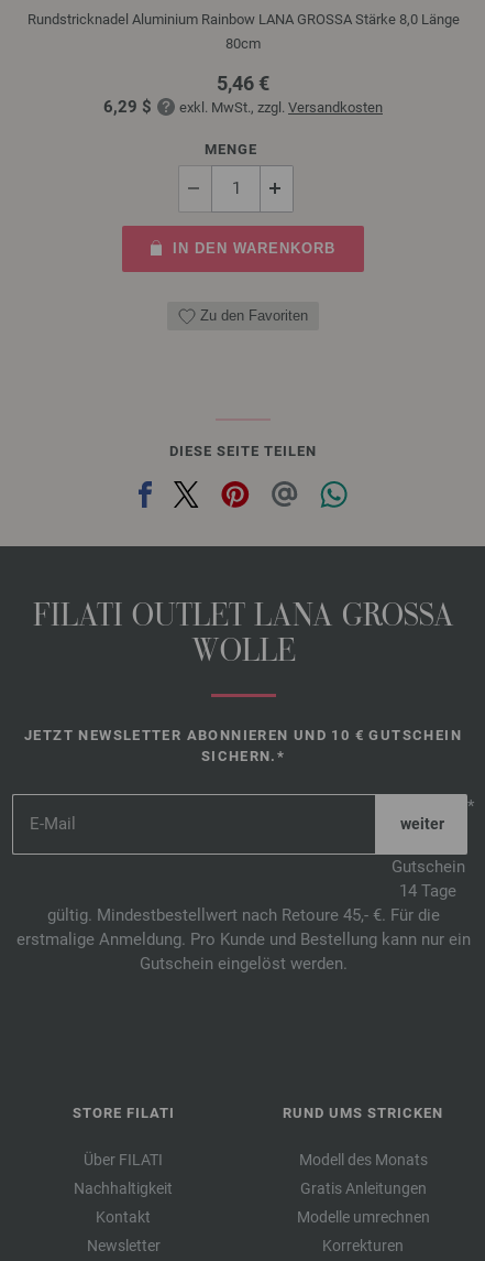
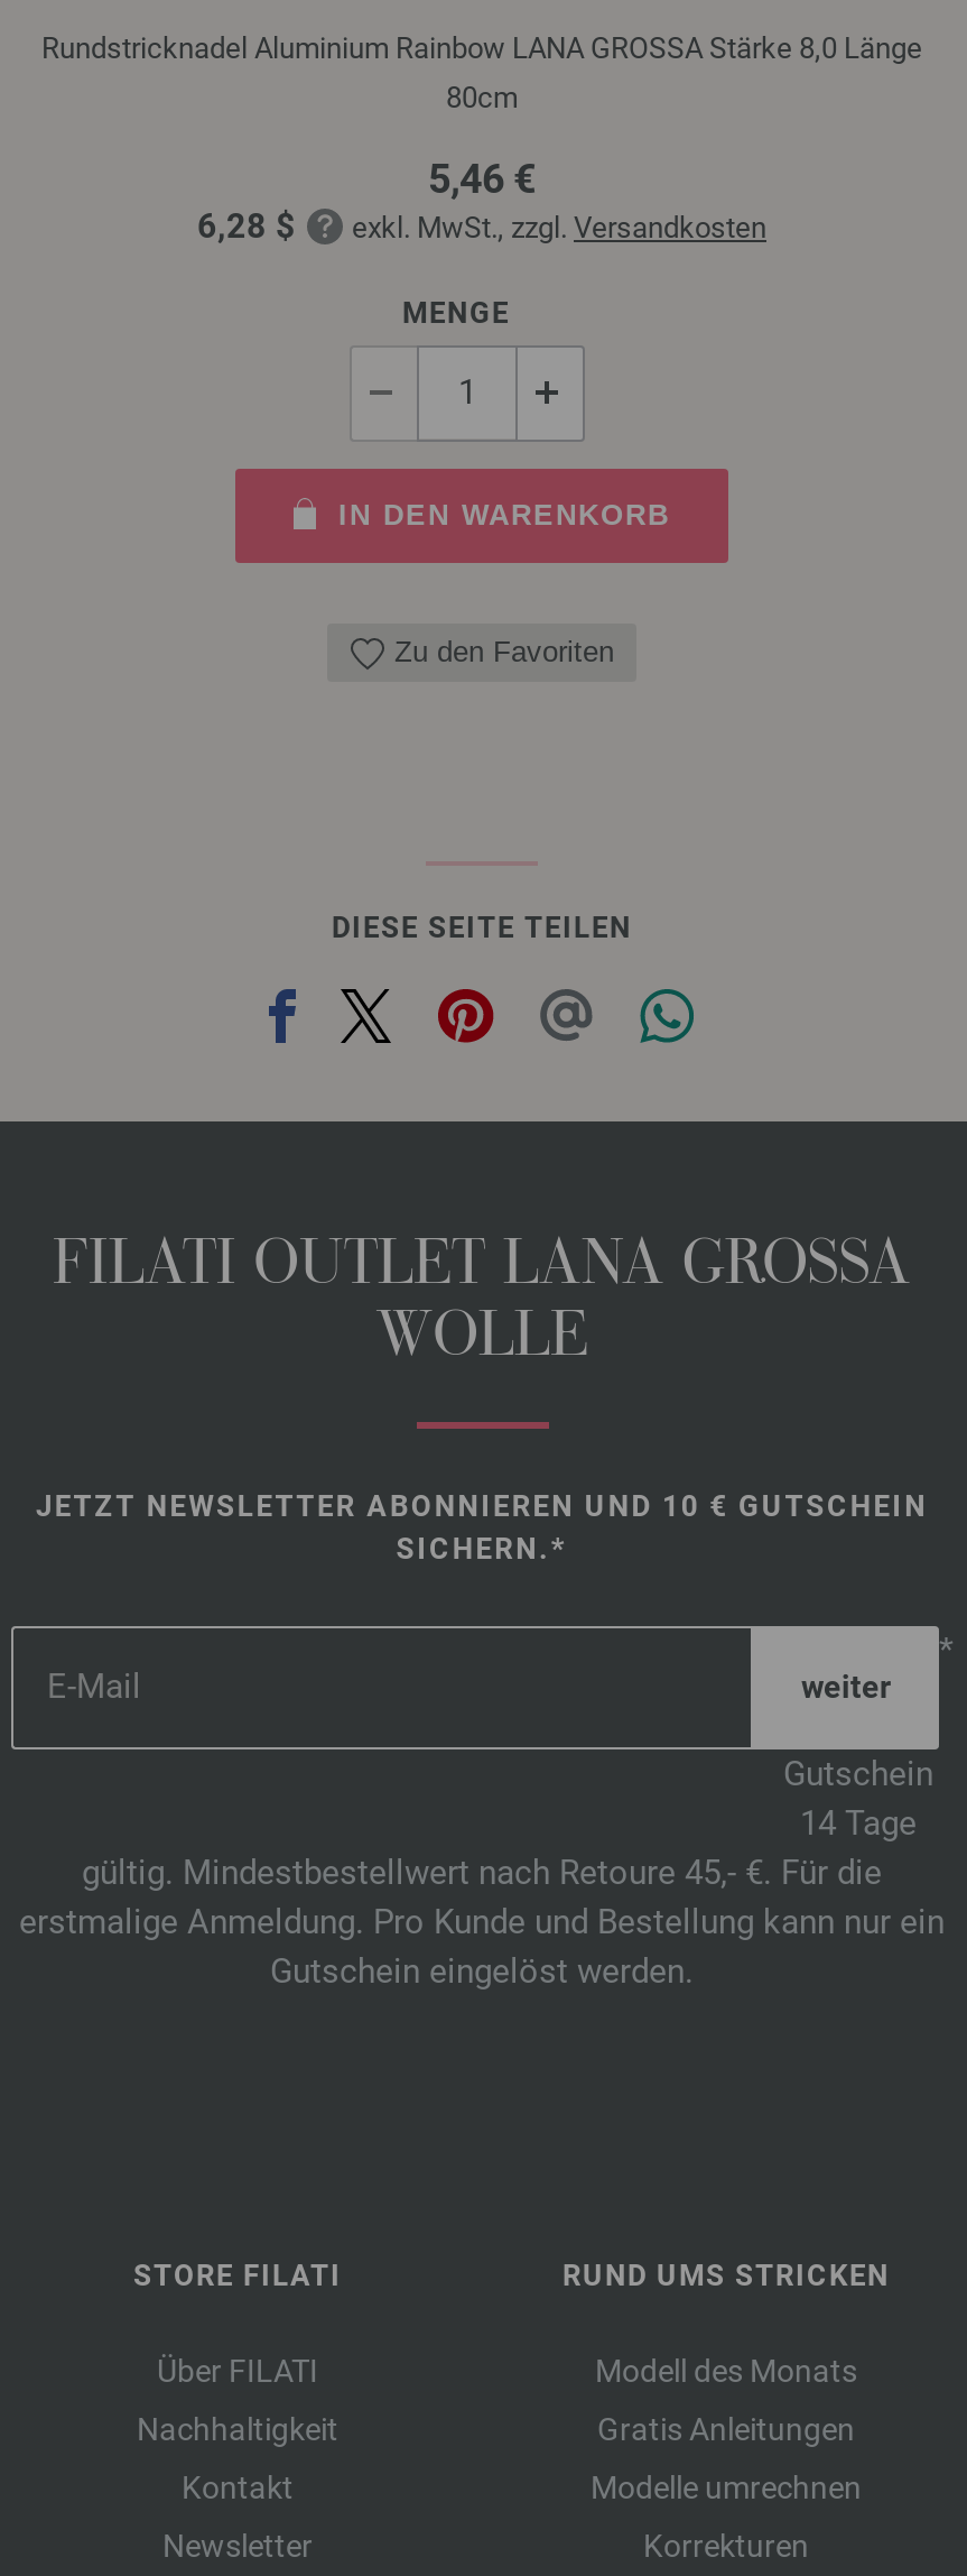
[103,96,383,116] 6,29 $ exkl. MwSt., zzgl. Versandkosten -> [197,205,766,246] 6,28 $ exkl. MwSt., zzgl. Versandkosten

